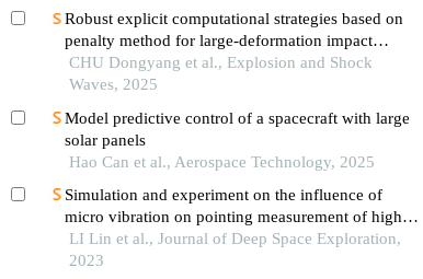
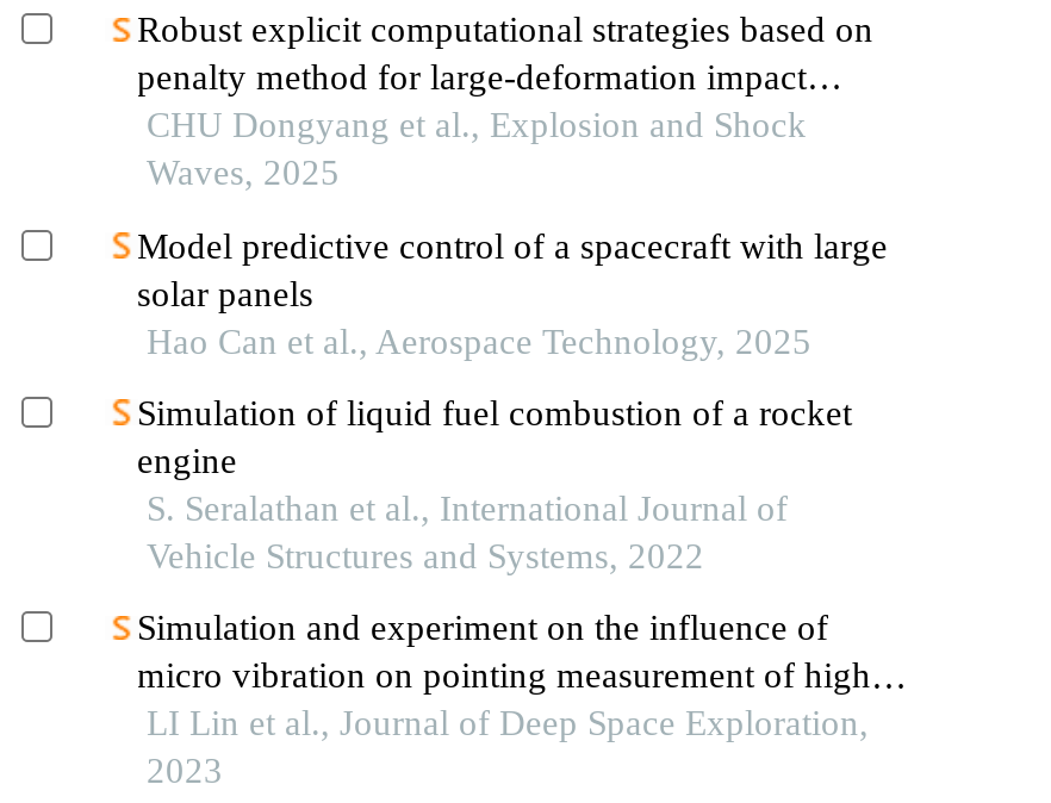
none -> [137,394,852,575] Simulation of liquid fuel combustion of a rocket | engine | S. Seralathan et al., International Journal of | Vehicle Structures and Systems, 2022

